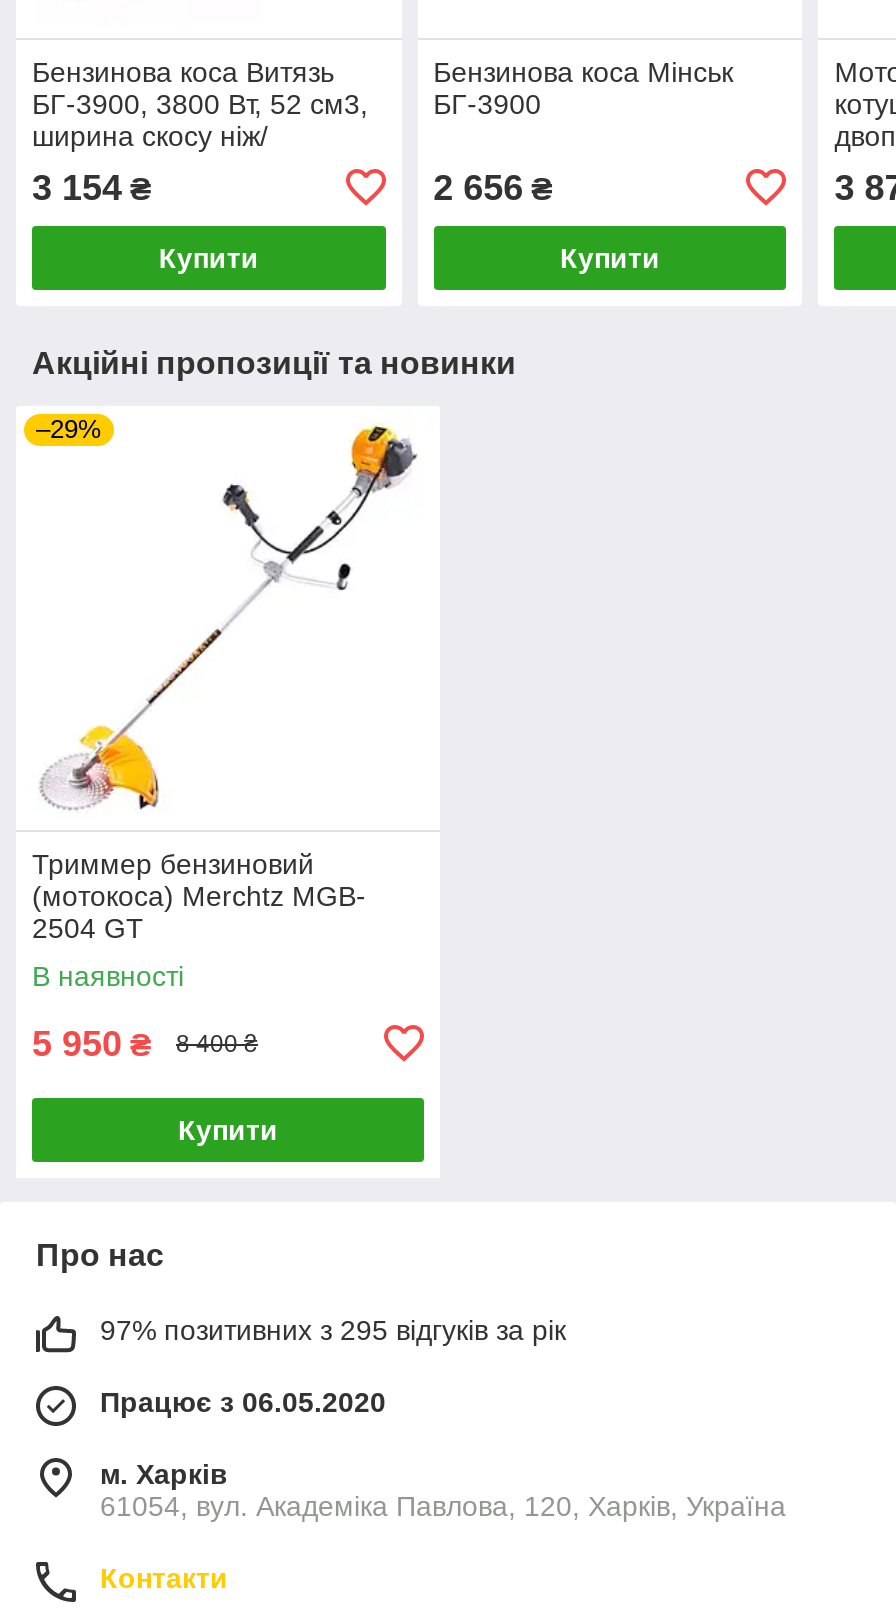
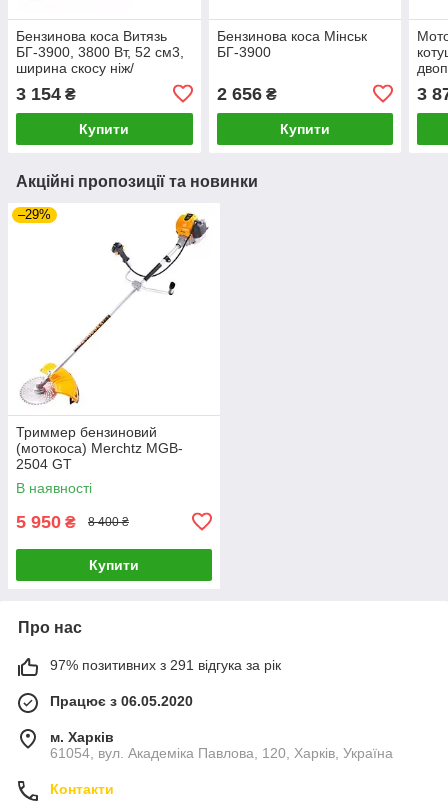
[100,1314,566,1346] 97% позитивних з 295 відгуків за рік -> [50,657,281,673] 97% позитивних з 291 відгука за рік

